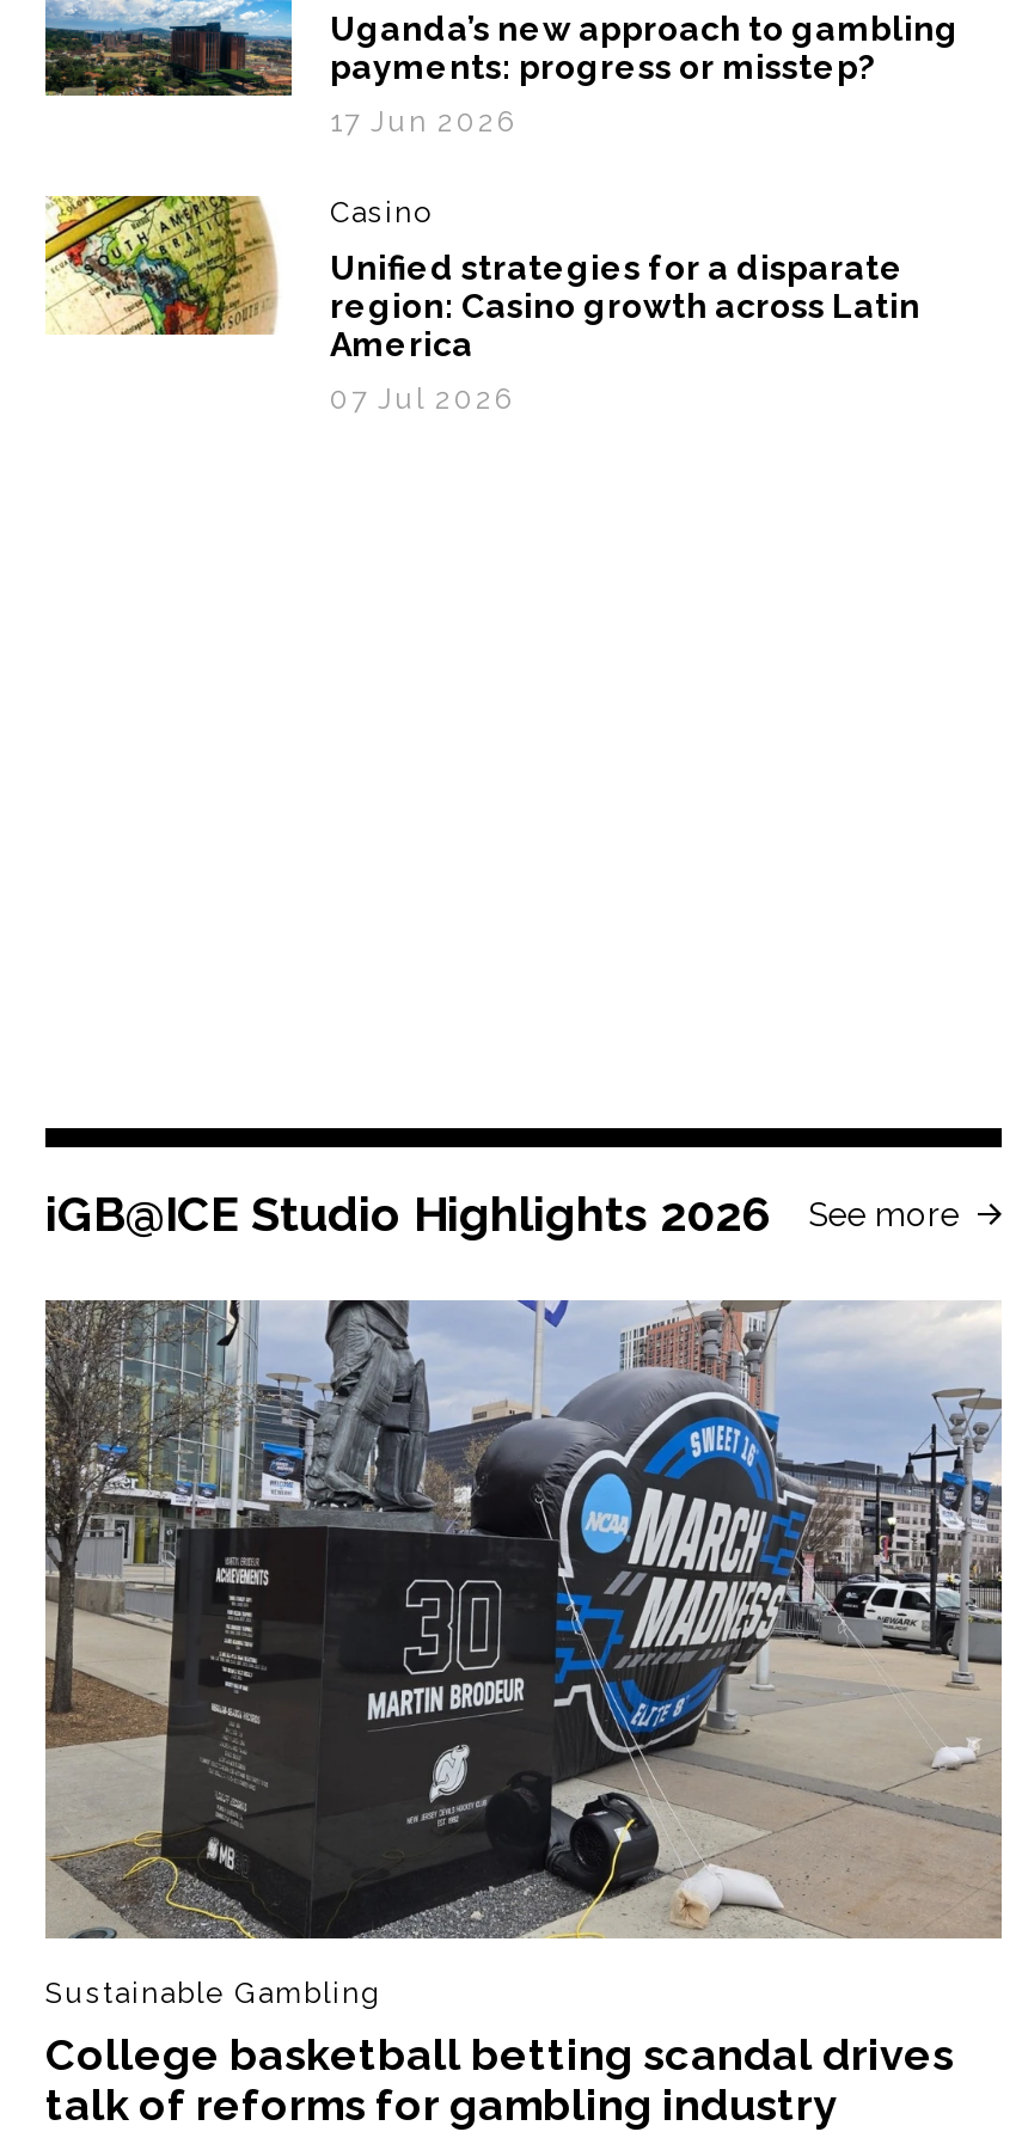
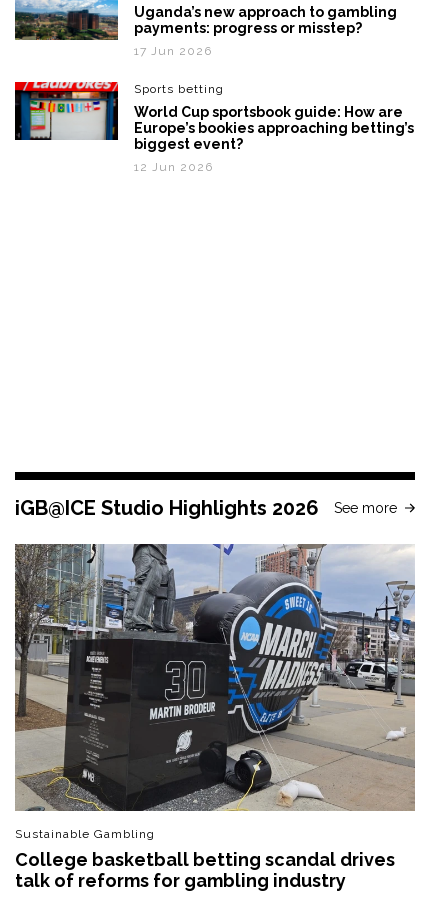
[43,194,430,337] [image] | Casino -> [14,81,224,141] [image] | Sports betting
[330,249,920,364] Unified strategies for a disparate | region: Casino growth across Latin | America -> [134,104,414,152] World Cup sportsbook guide: How are | Europe’s bookies approaching betting’s | biggest event?
[330,383,514,417] 07 Jul 2026 -> [134,160,213,174] 12 Jun 2026

